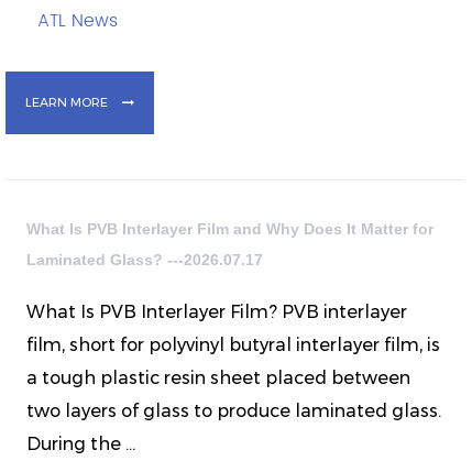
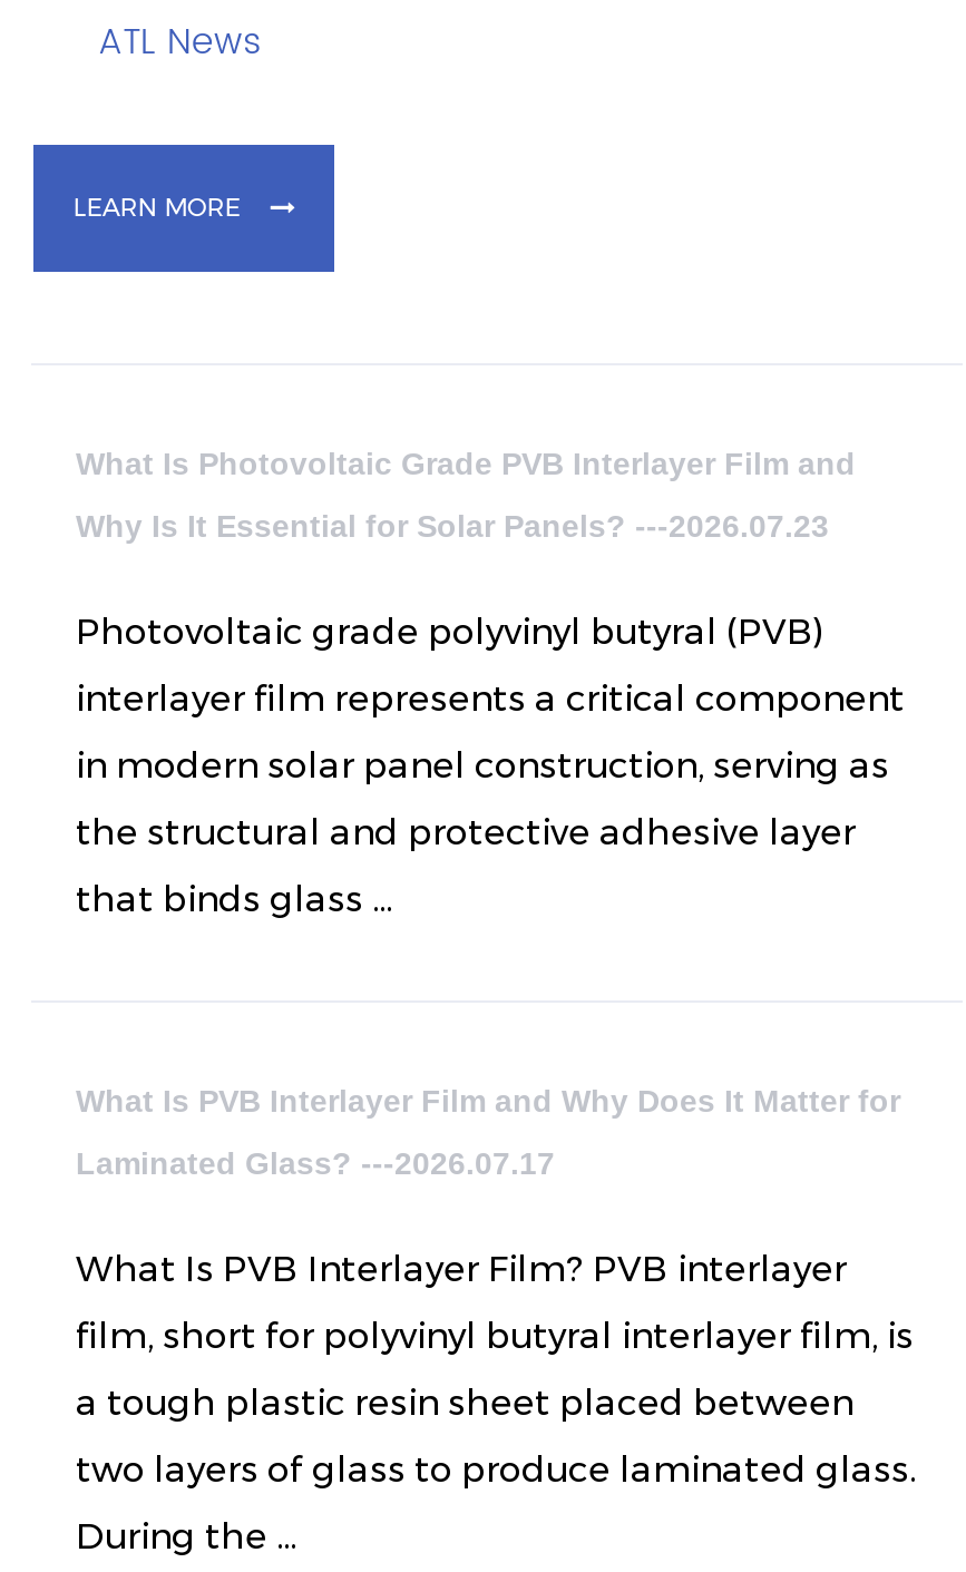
none -> [76,445,905,920] What Is Photovoltaic Grade PVB Interlayer Film and | Why Is It Essential for Solar Panels? ---2026.07.23 | Photovoltaic grade polyvinyl butyral (PVB) | interlayer film represents a critical component | in modern solar panel construction, serving as | the structural and protective adhesive layer | that binds glass ...

